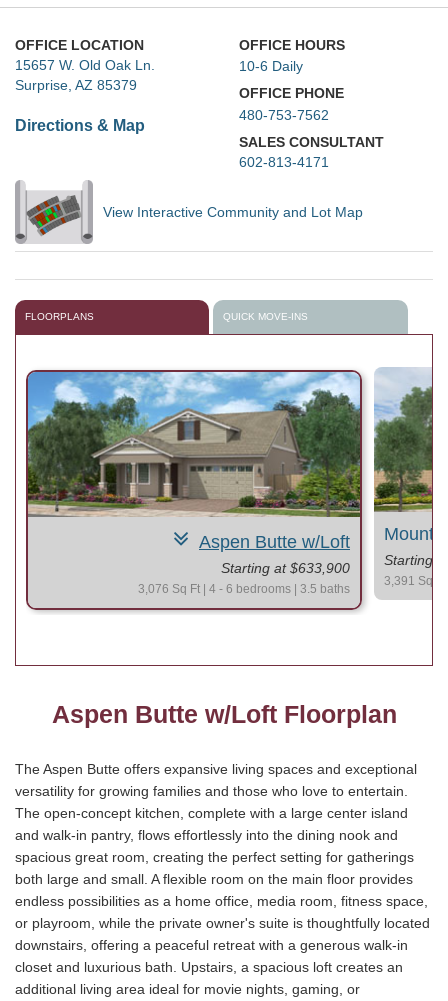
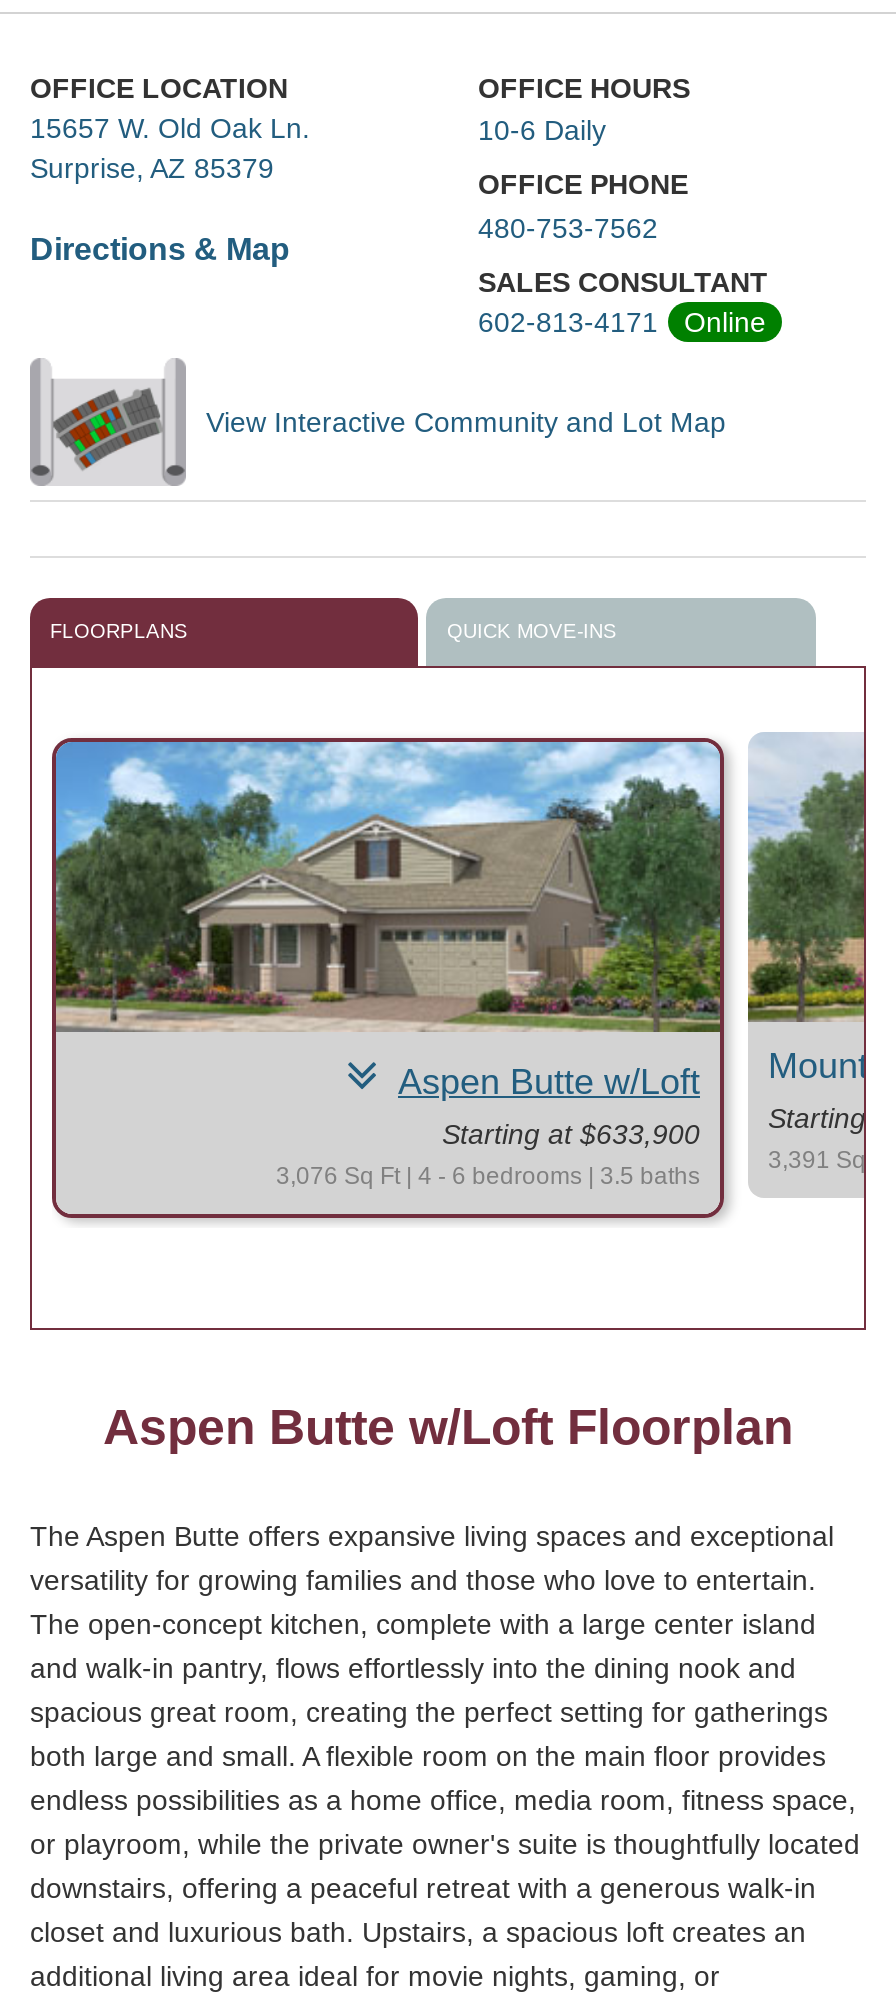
none -> [684,305,766,337] Online

